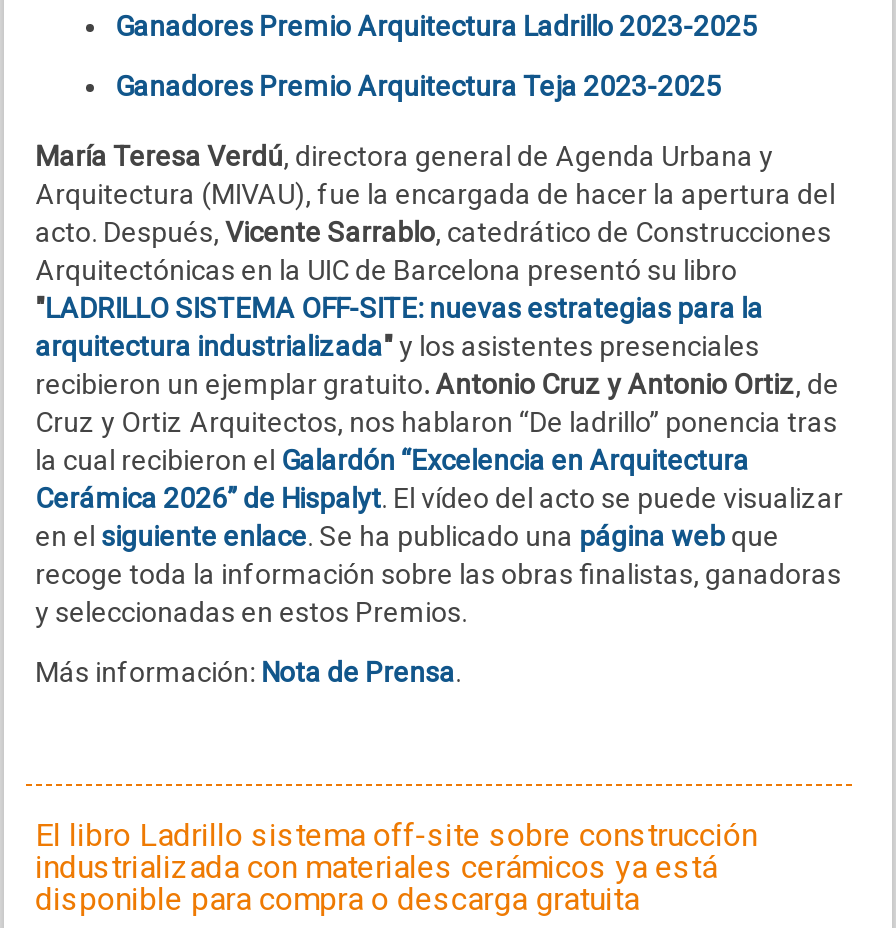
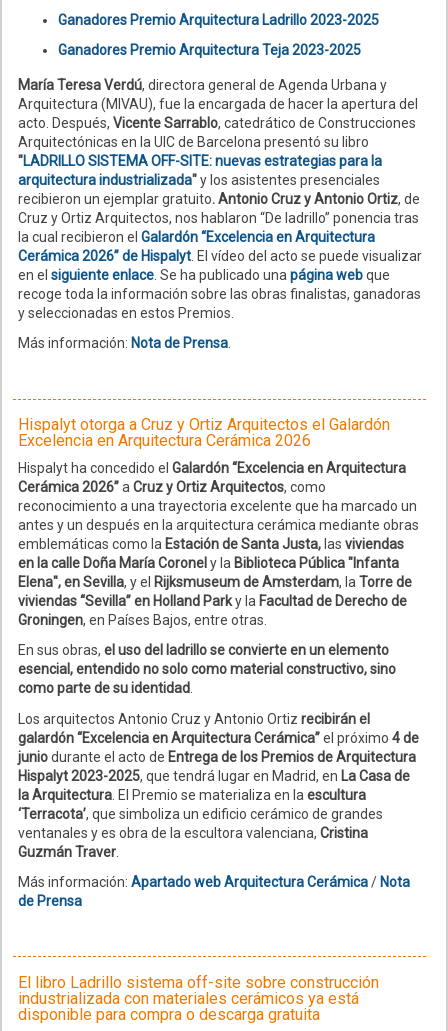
none -> [18,415,419,909] Hispalyt otorga a Cruz y Ortiz Arquitectos el Galardón | Excelencia en Arquitectura Cerámica 2026 | Hispalyt ha concedido el Galardón “Excelencia en Arquitectura | Cerámica 2026” a Cruz y Ortiz Arquitectos, como | reconocimiento a una trayectoria excelente que ha marcado un | antes y un después en la arquitectura cerámica mediante obras | emblemáticas como la Estación de Santa Justa, las viviendas | en la calle Doña María Coronel y la Biblioteca Pública "Infanta | Elena", en Sevilla, y el Rijksmuseum de Amsterdam, la Torre de | viviendas “Sevilla” en Holland Parky la Facultad de Derecho de | Groningen, en Países Bajos, entre otras. | En sus obras, el uso del ladrillo se convierte en un elemento | esencial, entendido no solo como material constructivo, sino | como parte de su identidad. | Los arquitectos Antonio Cruz y Antonio Ortiz recibirán el | galardón “Excelencia en Arquitectura Cerámica” el próximo 4 de | junio durante el acto de Entrega de los Premios de Arquitectura | Hispalyt 2023-2025, que tendrá lugar en Madrid, en La Casa de | la Arquitectura. El Premio se materializa en la escultura | ‘Terracota’, que simboliza un edificio cerámico de grandes | ventanales y es obra de la escultora valenciana, Cristina | Guzmán Traver. | Más información: Apartado web Arquitectura Cerámica / Nota | de Prensa

